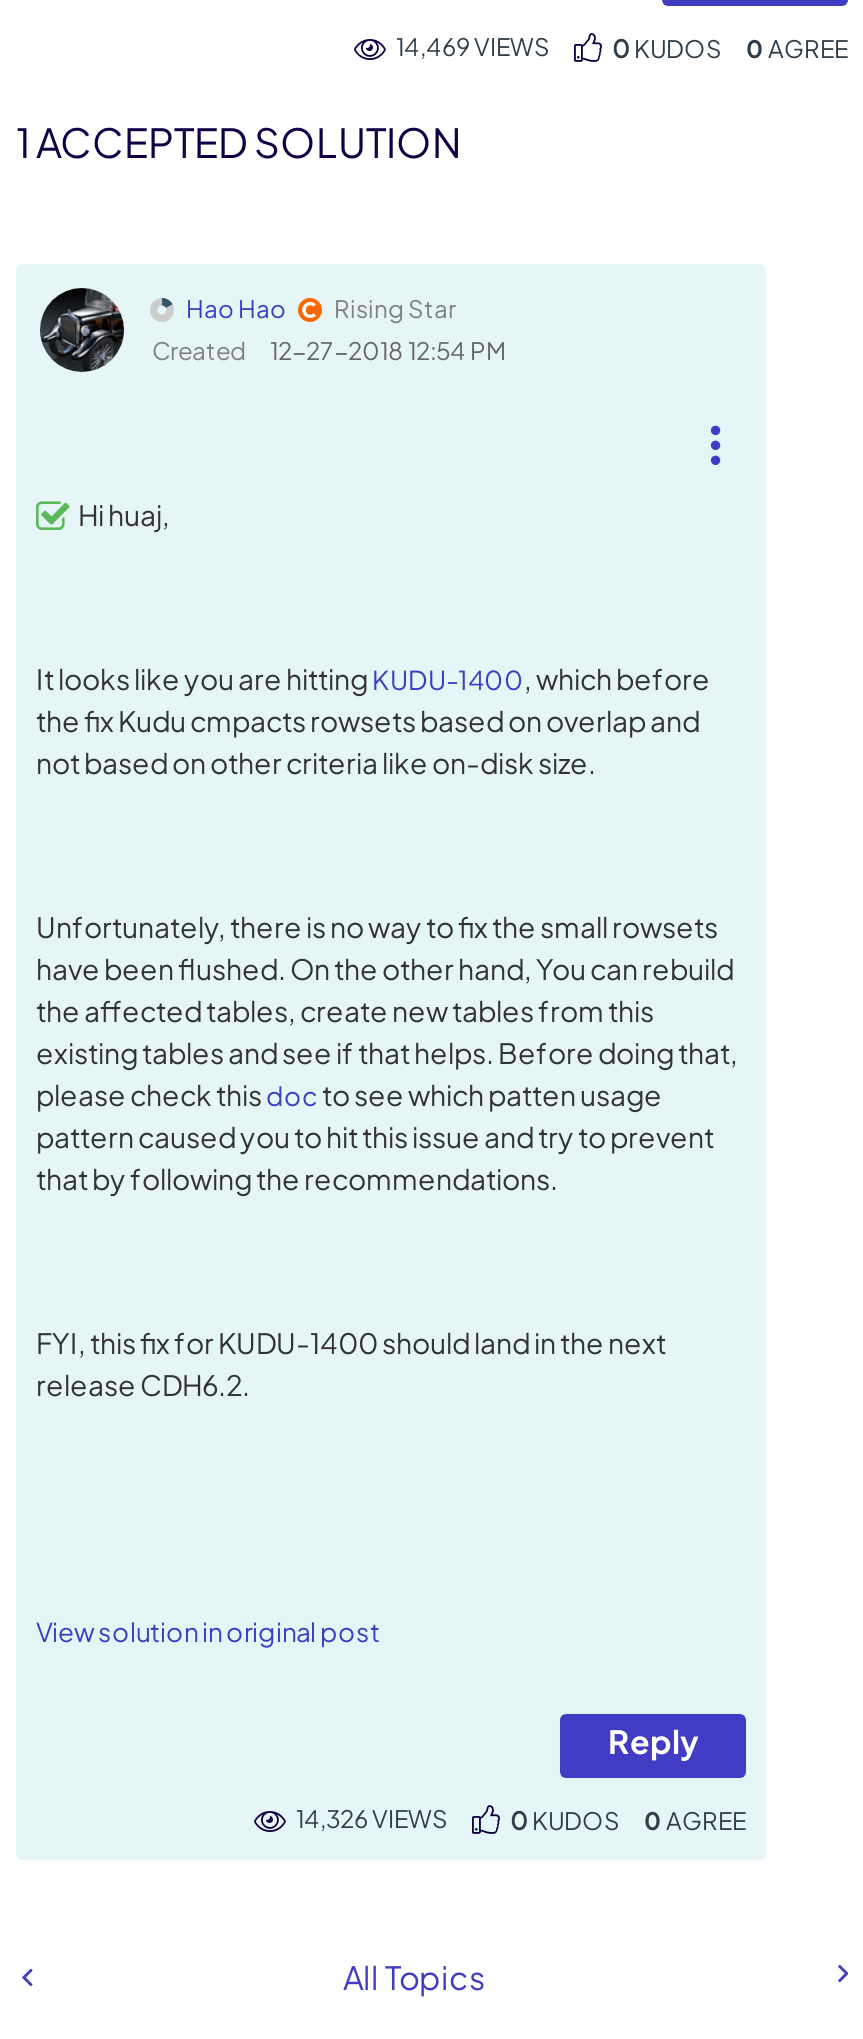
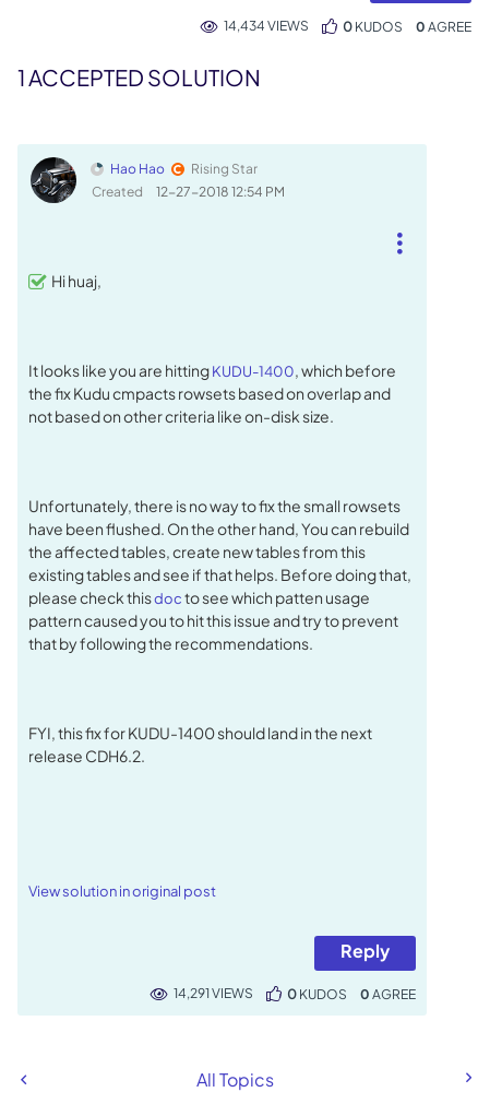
[396,32,550,62] 14,469 VIEWS -> [224,17,309,34] 14,434 VIEWS
[296,1804,448,1834] 14,326 VIEWS -> [174,985,253,1001] 14,291 VIEWS

